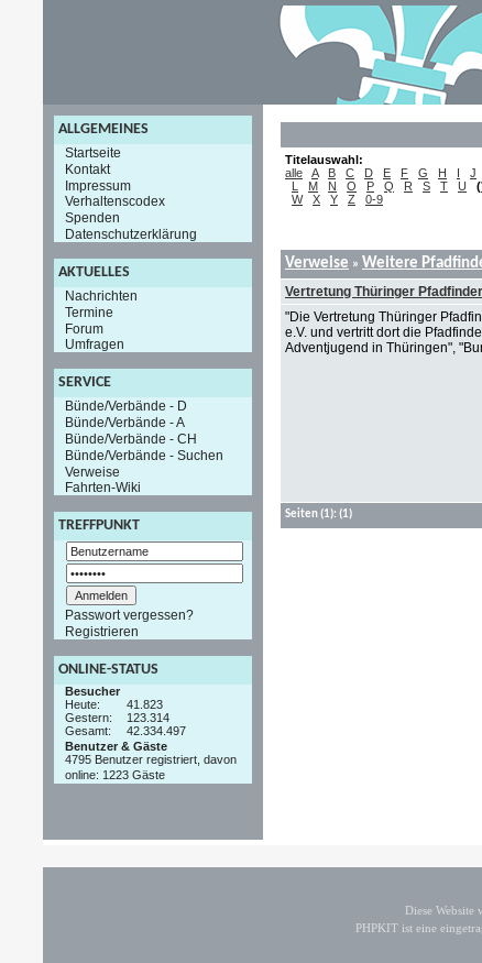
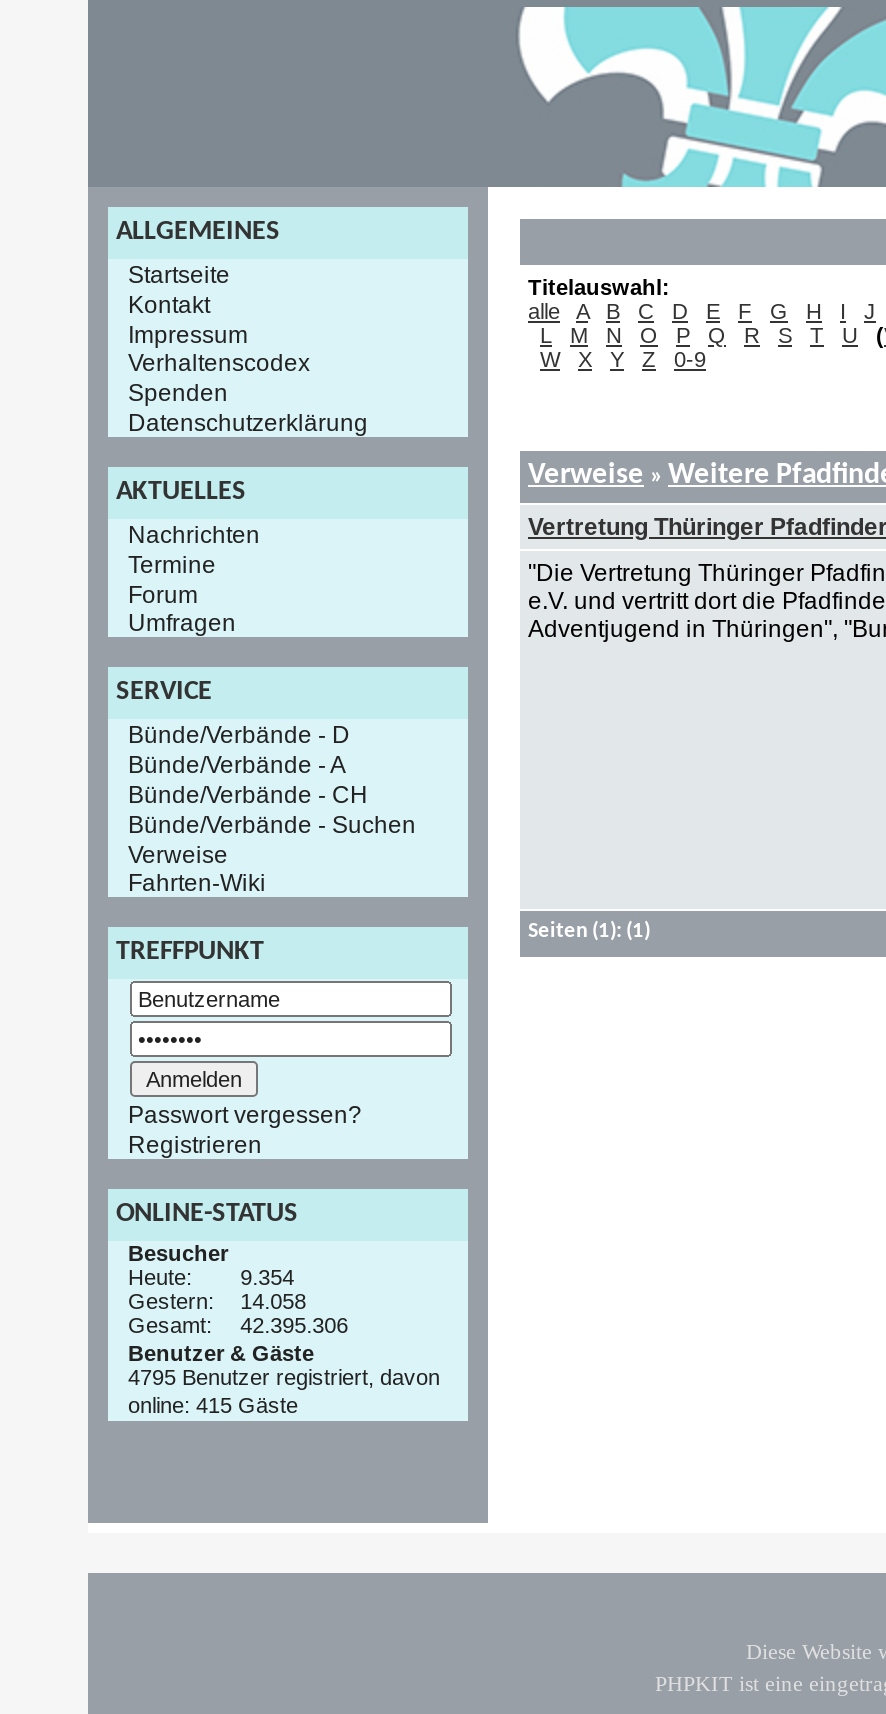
[127,698,163,711] 41.823 -> [240,1265,294,1289] 9.354
[65,711,170,724] Gestern: 123.314 -> [128,1289,306,1313] Gestern: 14.058
[65,724,186,737] Gesamt: 42.334.497 -> [128,1313,348,1337] Gesamt: 42.395.306
[65,768,165,783] online: 1223 Gäste -> [128,1393,298,1421] online: 415 Gäste

